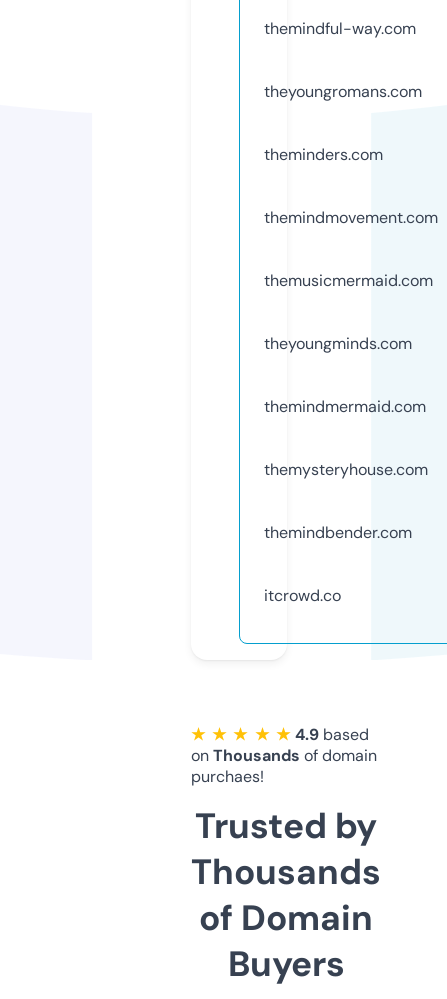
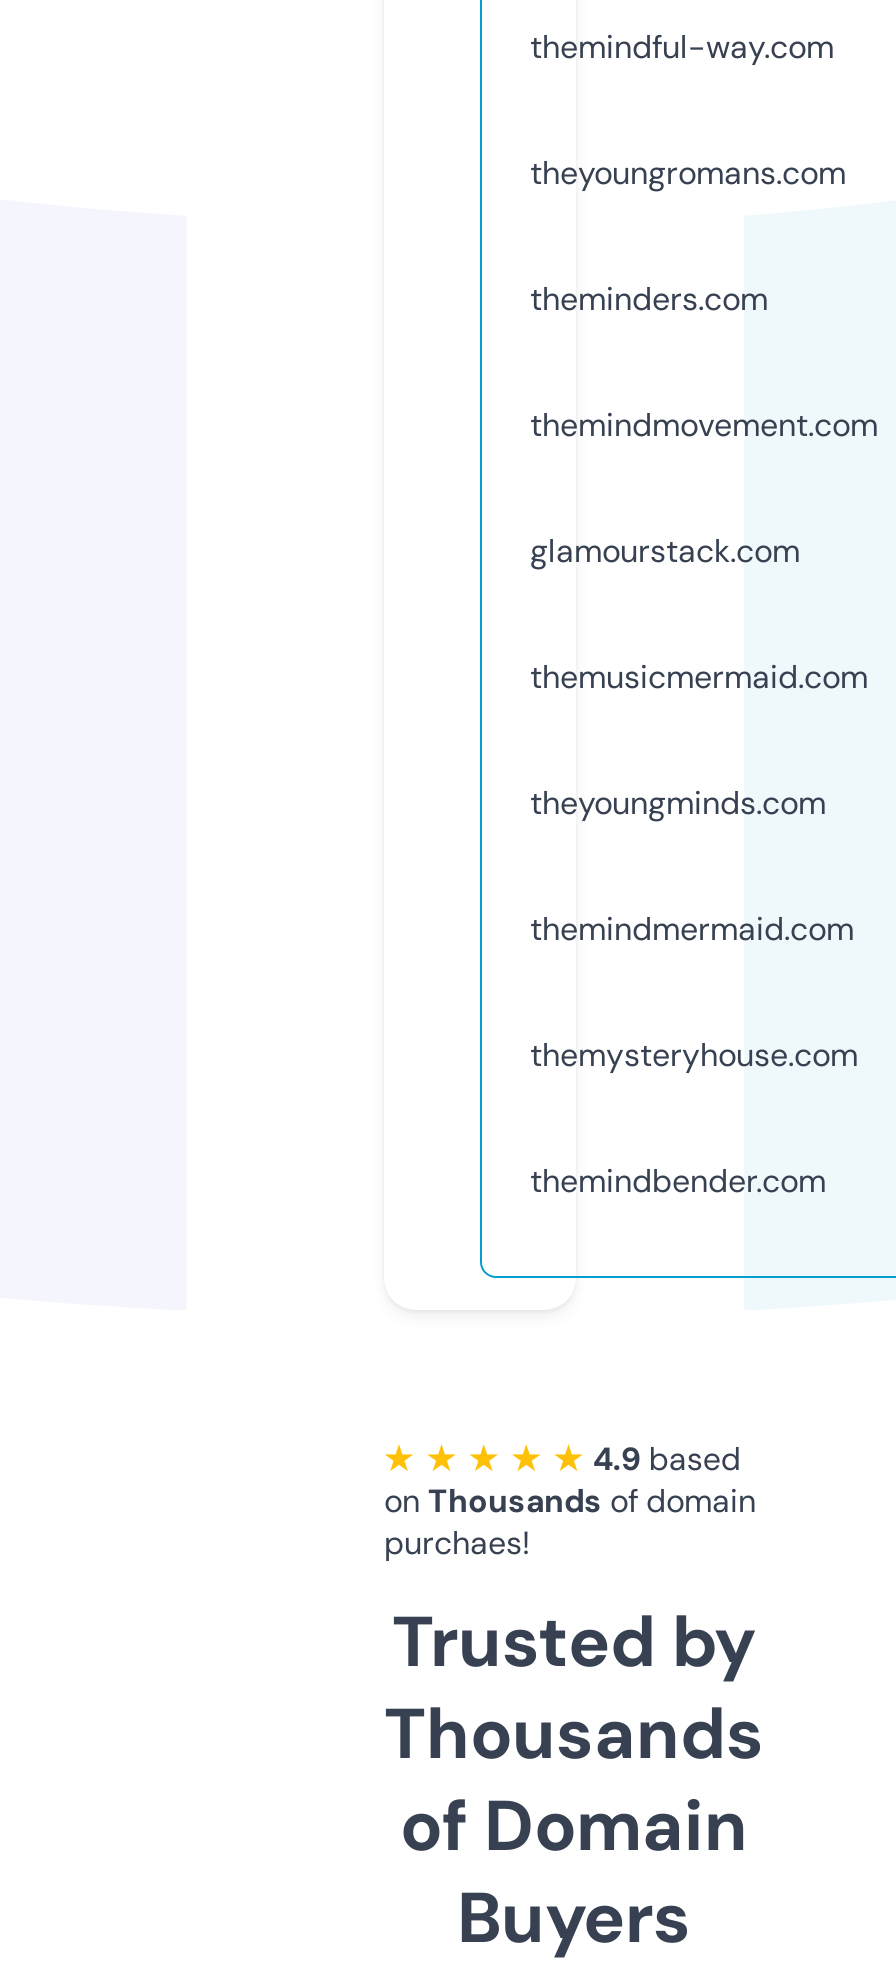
none -> [530,530,800,572] glamourstack.com
moved [264,270,433,543] -> [530,656,868,1202]: themusicmermaid.com | theyoungminds.com | themindmermaid.com | themysteryhouse.com | themindbender.com
[264,585,341,606] itcrowd.co -> none

